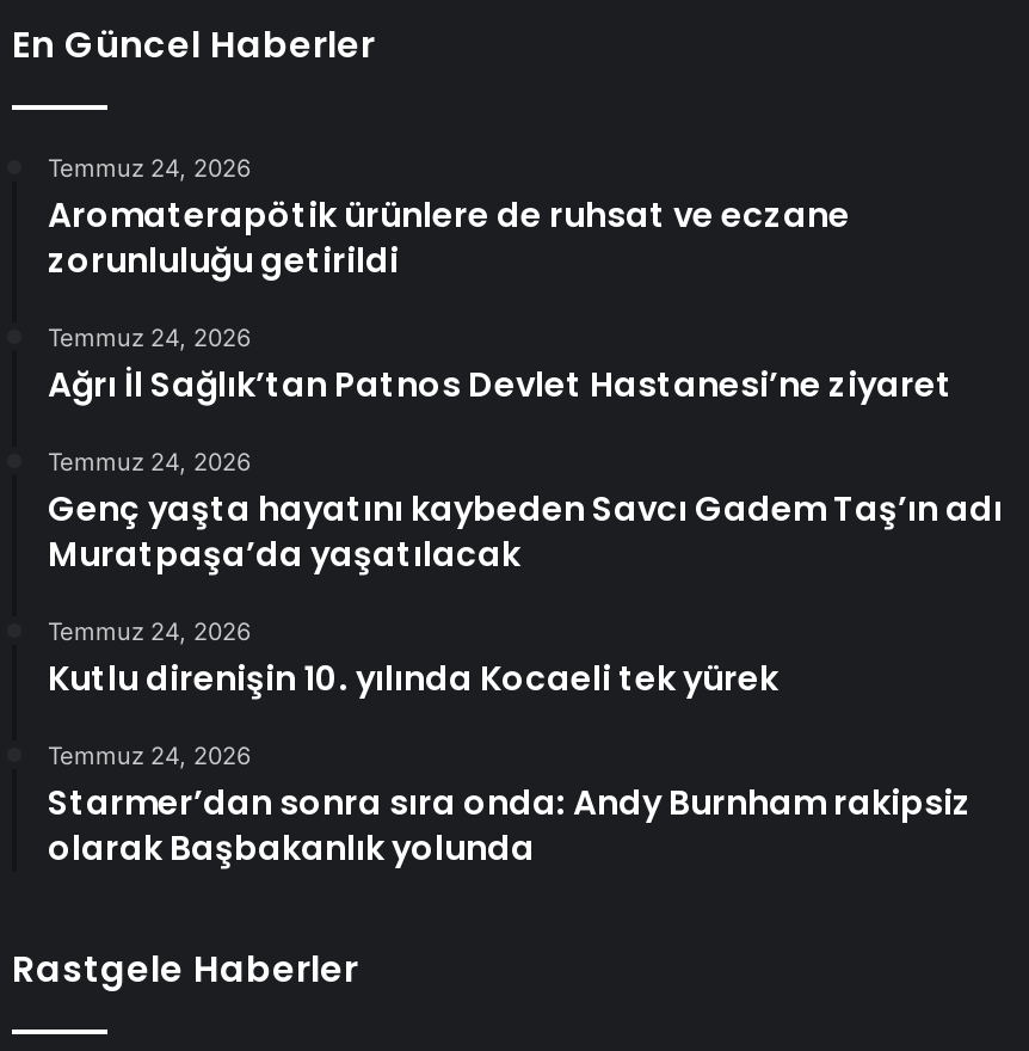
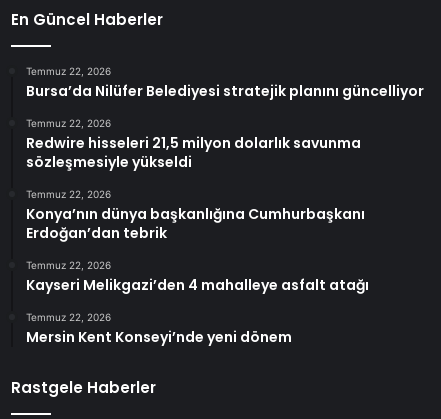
[48,152,850,283] Temmuz 24, 2026 | Aromaterapötik ürünlere de ruhsat ve eczane | zorunluluğu getirildi -> [26,64,424,100] Temmuz 22, 2026 | Bursa’da Nilüfer Belediyesi stratejik planını güncelliyor
[48,321,953,407] Temmuz 24, 2026 | Ağrı İl Sağlık’tan Patnos Devlet Hastanesi’ne ziyaret -> [26,116,361,171] Temmuz 22, 2026 | Redwire hisseleri 21,5 milyon dolarlık savunma | sözleşmesiyle yükseldi
[48,445,1003,577] Temmuz 24, 2026 | Genç yaşta hayatını kaybeden Savcı Gadem Taş’ın adı | Muratpaşa’da yaşatılacak -> [26,187,365,242] Temmuz 22, 2026 | Konya’nın dünya başkanlığına Cumhurbaşkanı | Erdoğan’dan tebrik
[48,615,778,701] Temmuz 24, 2026 | Kutlu direnişin 10. yılında Kocaeli tek yürek -> [26,258,369,294] Temmuz 22, 2026 | Kayseri Melikgazi’den 4 mahalleye asfalt atağı
[48,739,972,871] Temmuz 24, 2026 | Starmer’dan sonra sıra onda: Andy Burnham rakipsiz | olarak Başbakanlık yolunda -> [26,310,292,346] Temmuz 22, 2026 | Mersin Kent Konseyi’nde yeni dönem

